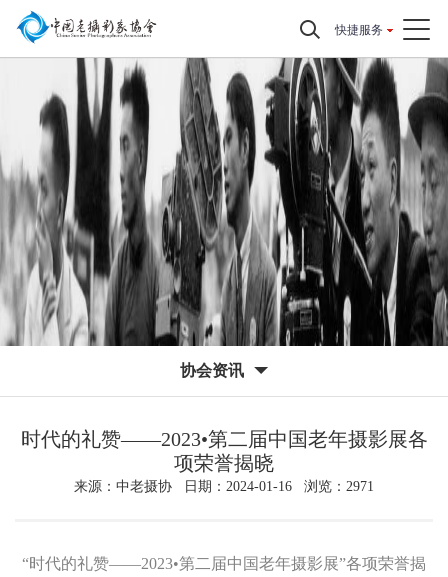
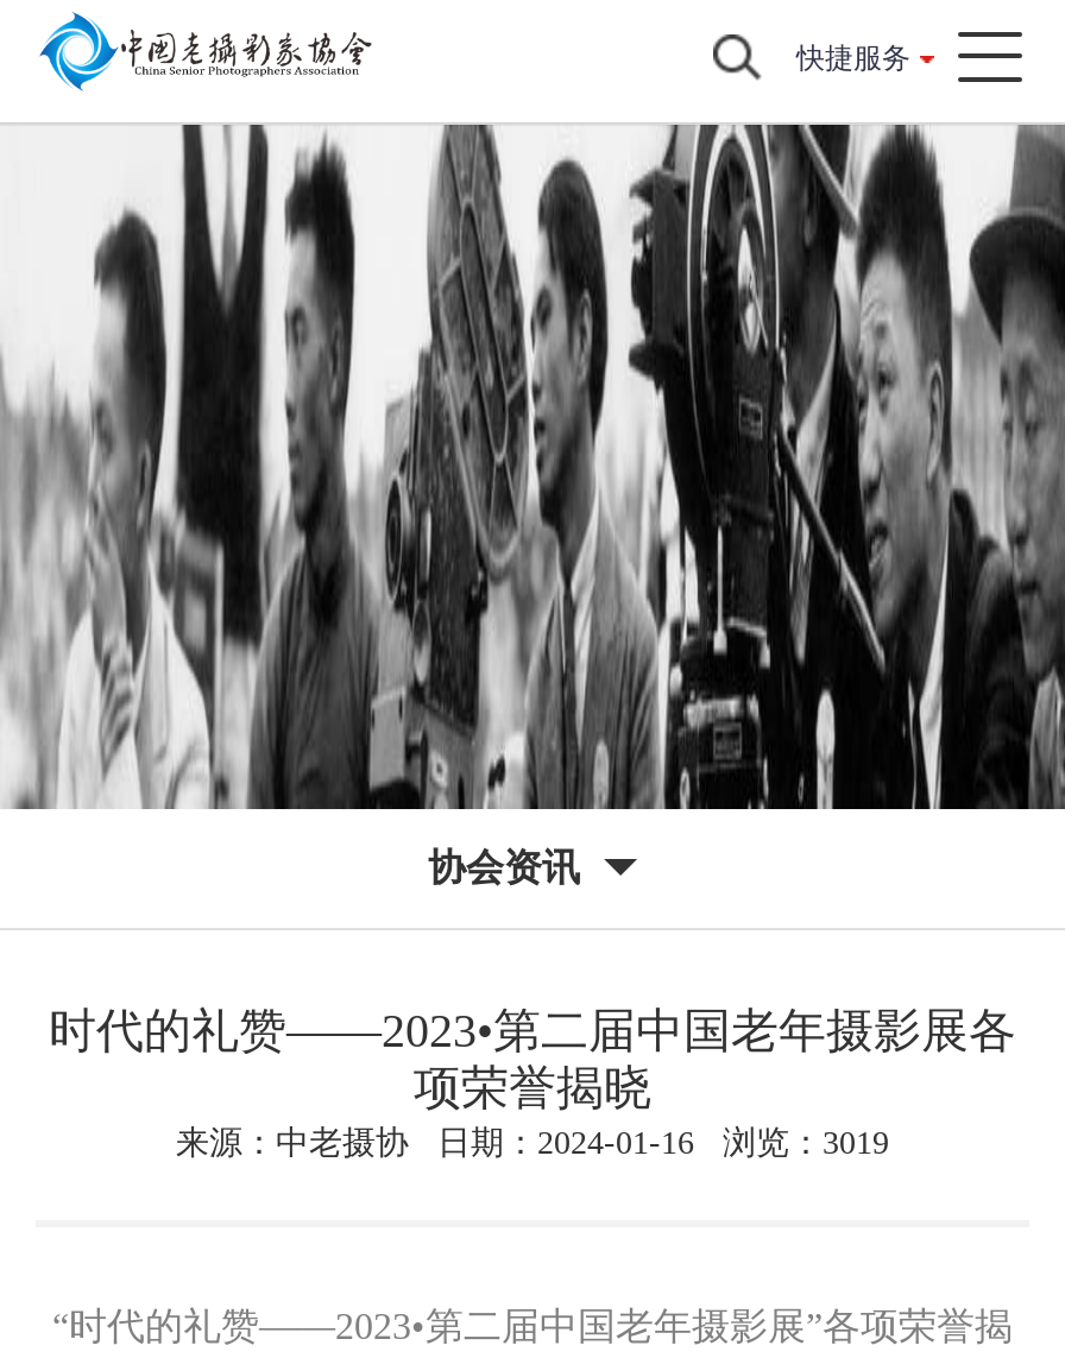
[74,479,374,494] 来源：中老摄协 日期：2024-01-16 浏览：2971 -> [176,1125,889,1161] 来源：中老摄协 日期：2024-01-16 浏览：3019

